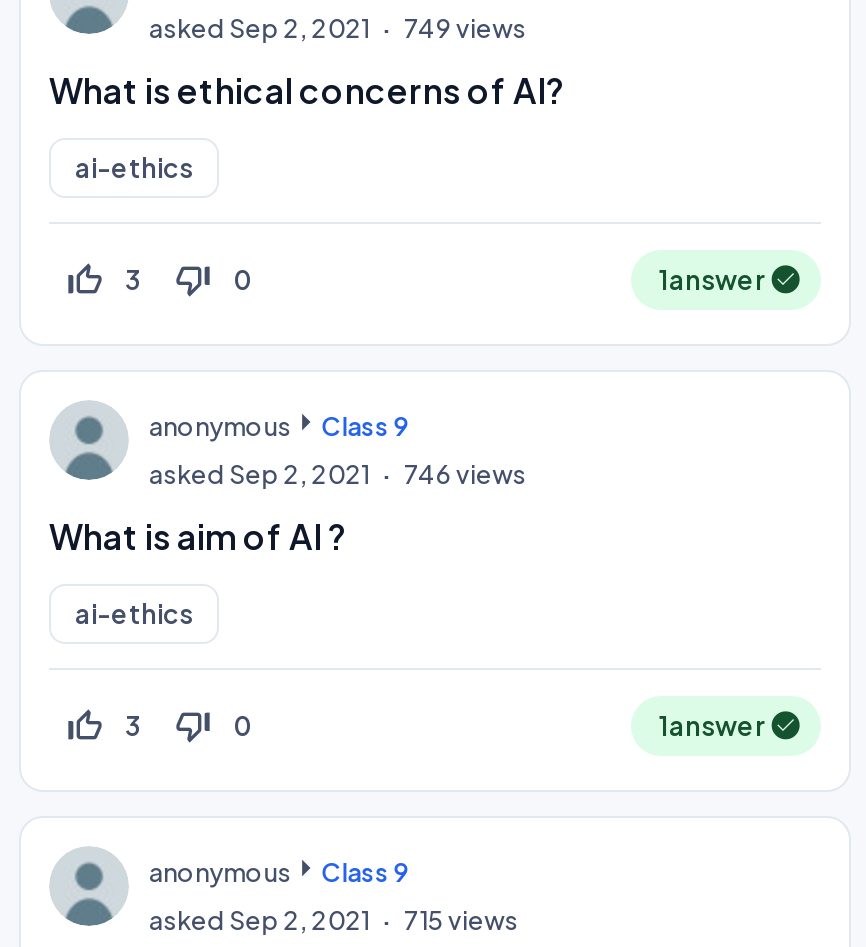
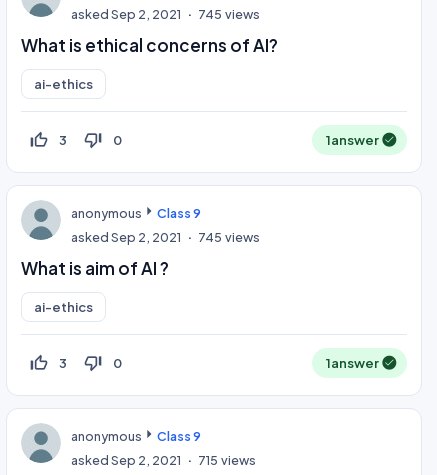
[149,12,526,44] asked Sep 2, 2021 749 views -> [71,6,260,22] asked Sep 2, 2021 745 views
[149,458,526,490] asked Sep 2, 2021 746 views -> [71,229,260,245] asked Sep 2, 2021 745 views

